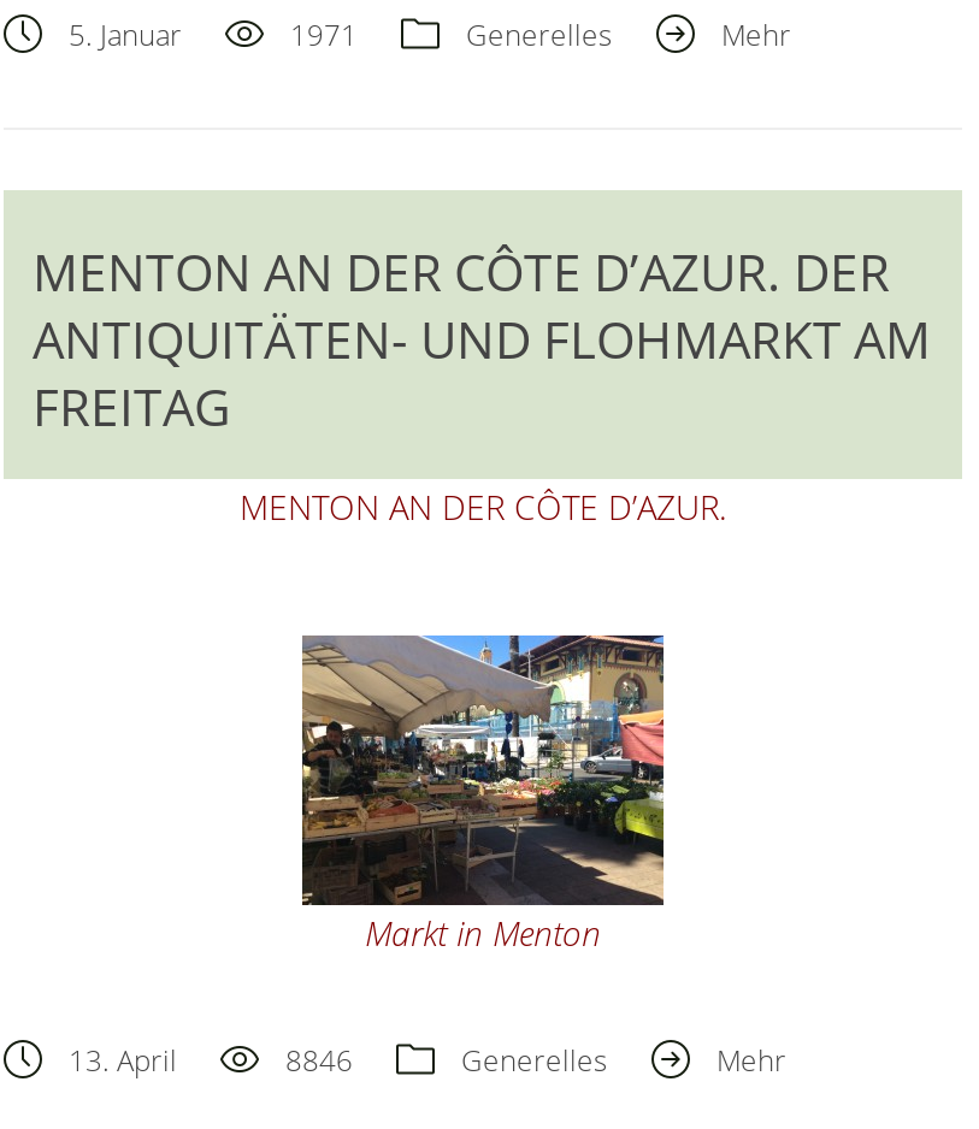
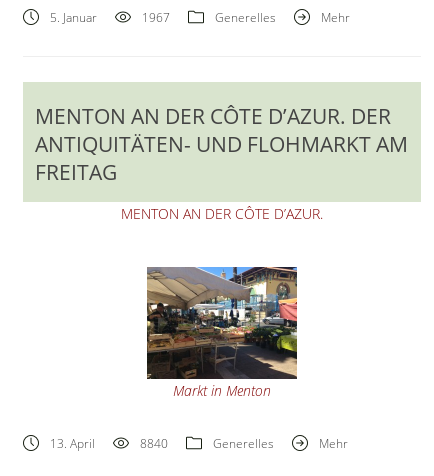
[290,14,358,55] 1971 -> [142,9,170,26] 1967
[285,1040,353,1081] 8846 -> [140,435,168,452] 8840

